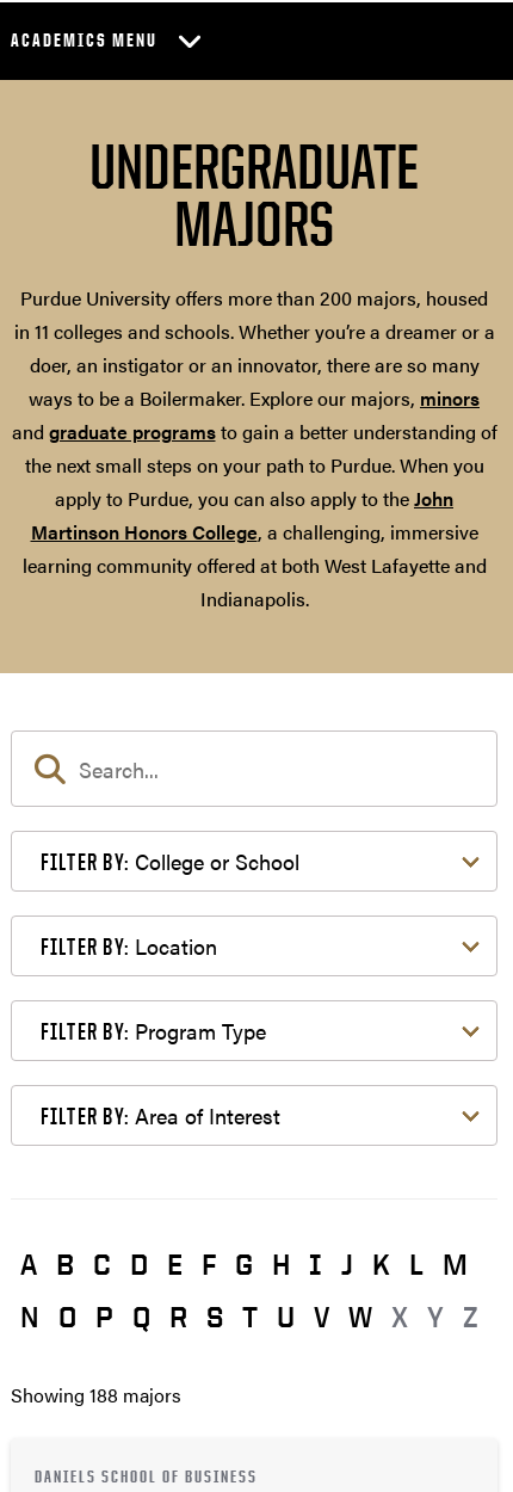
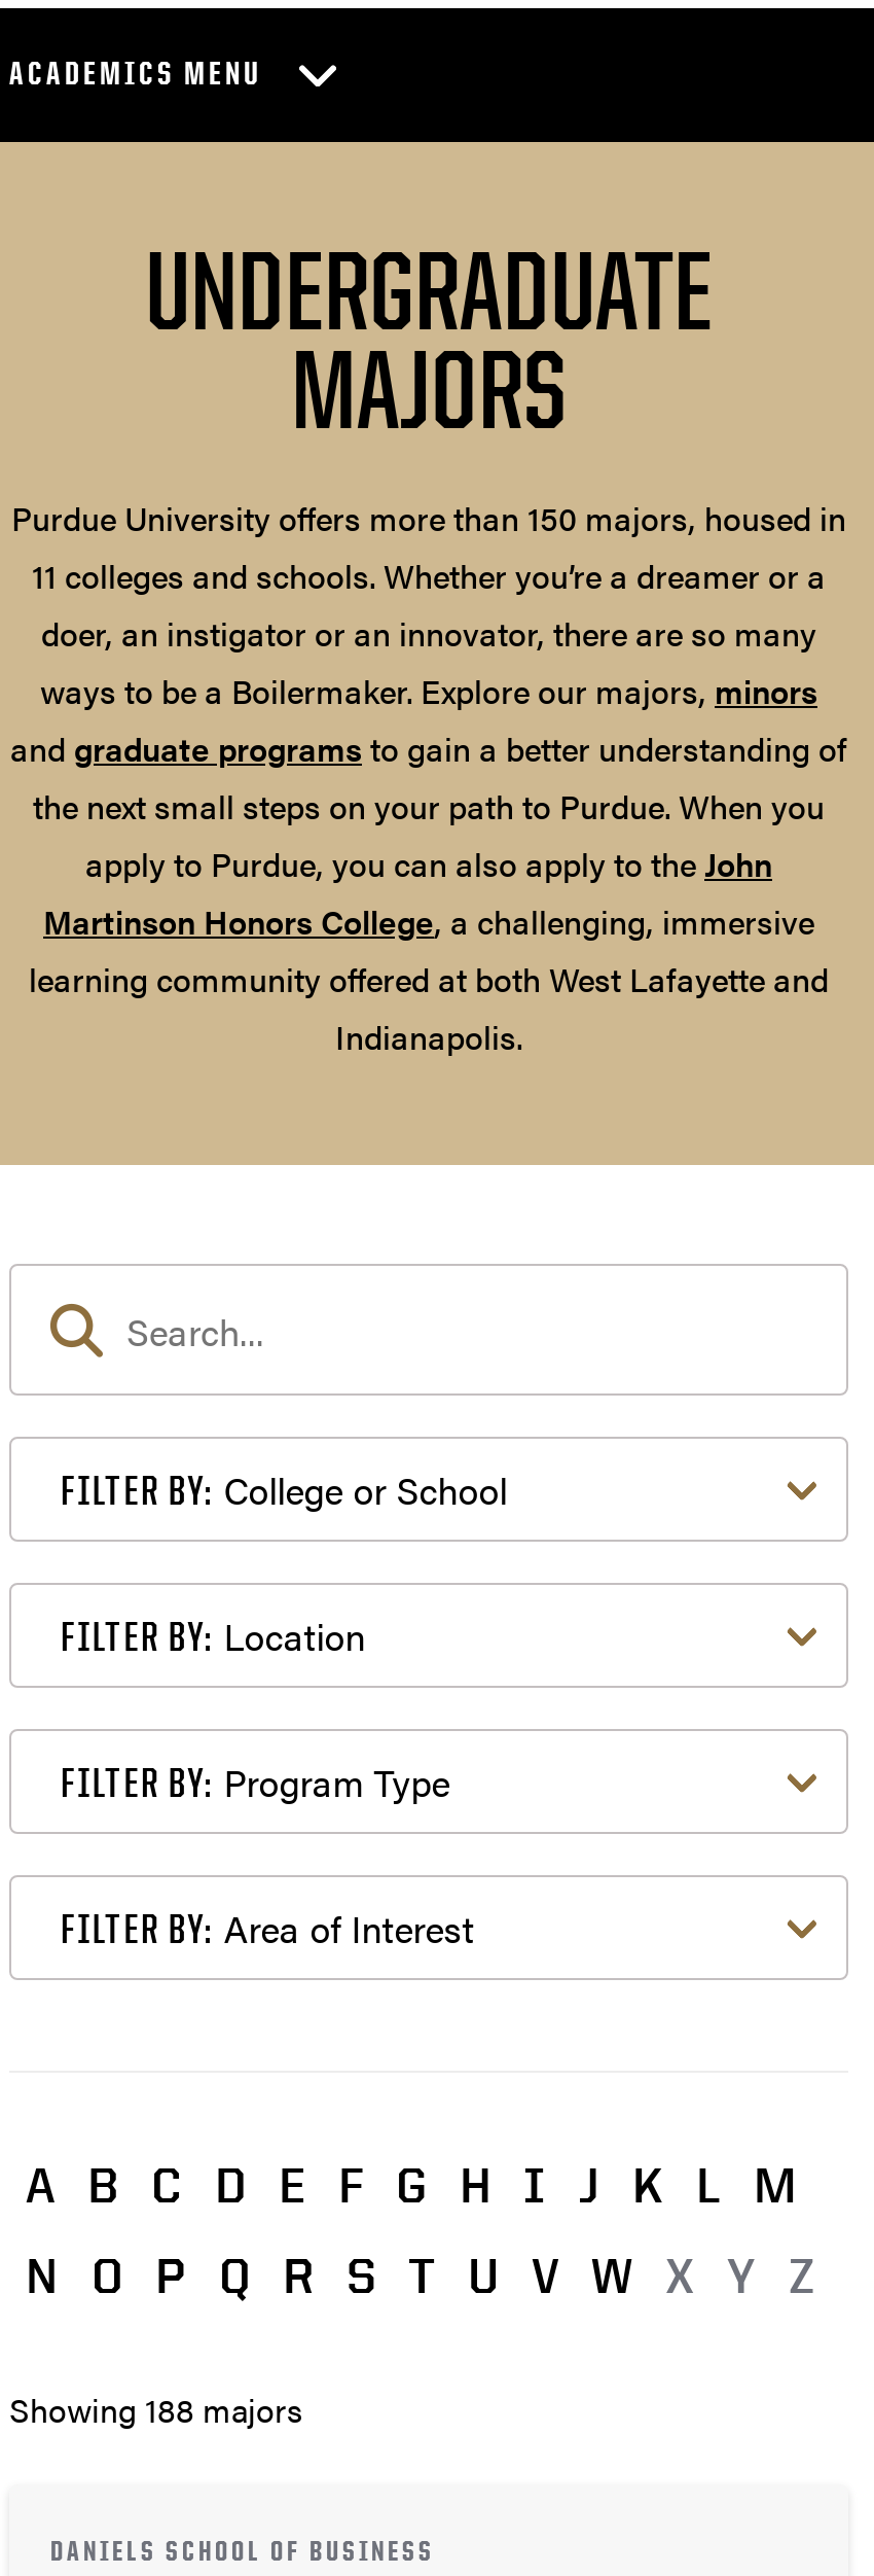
[14,284,495,345] Purdue University offers more than 200 majors, housed | in 11 colleges and schools. Whether you’re a dreamer or a -> [11,494,846,599] Purdue University offers more than 150 majors, housed in | 11 colleges and schools. Whether you’re a dreamer or a

